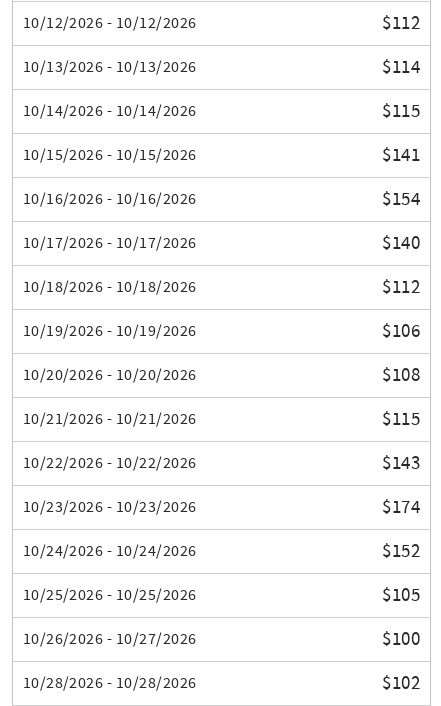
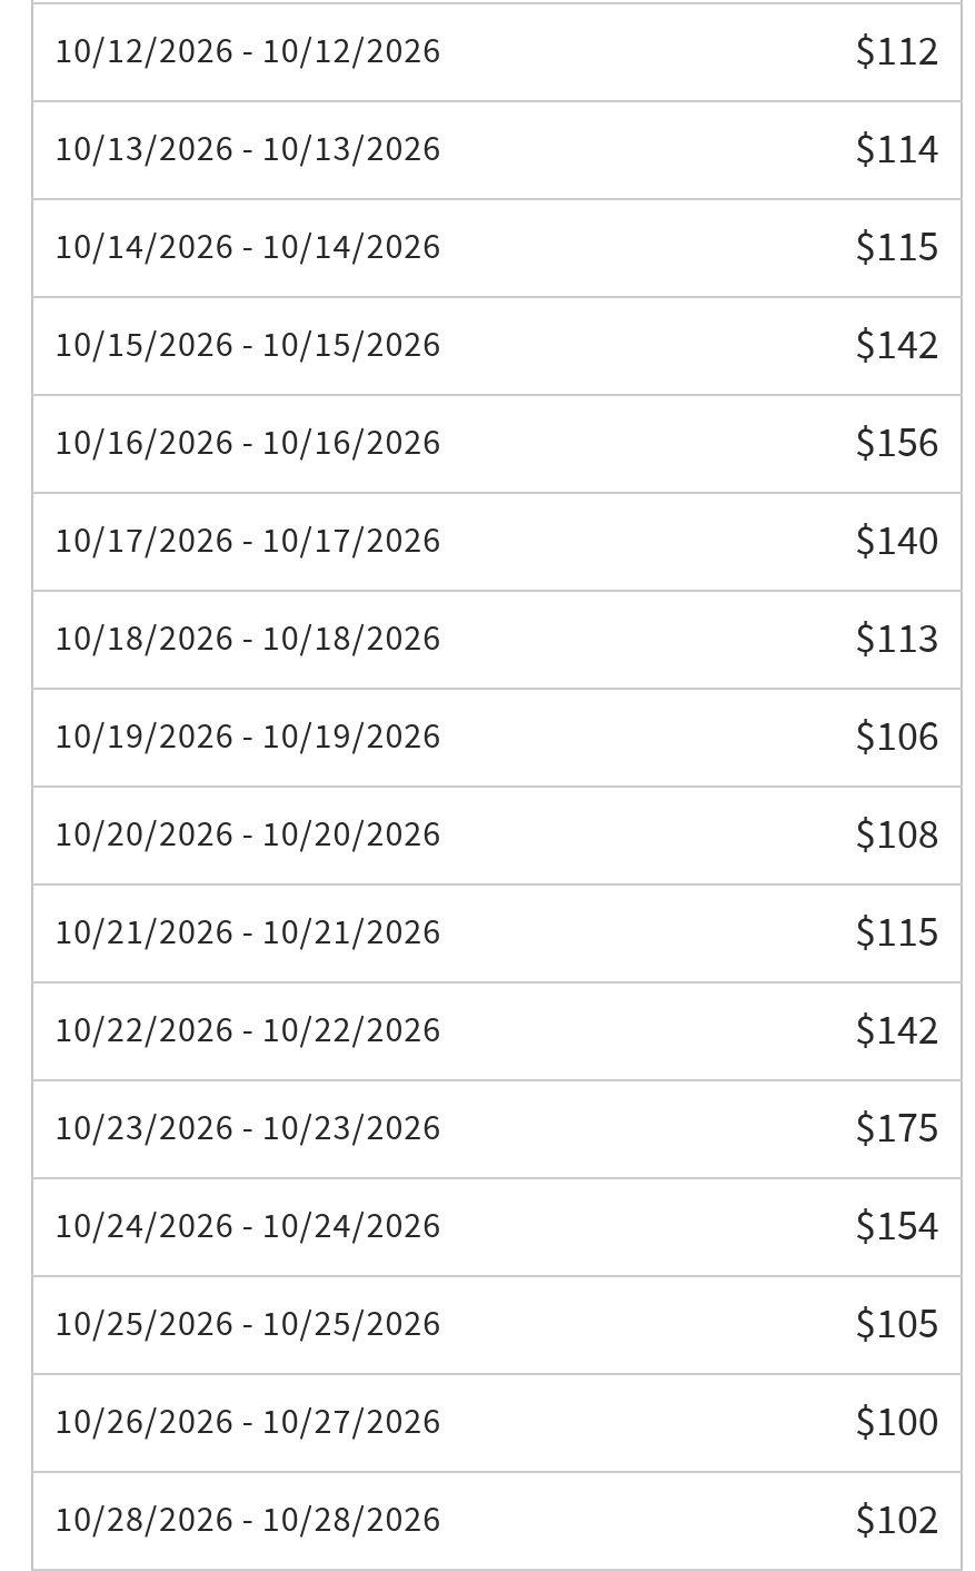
[382,143,420,168] $141 -> [855,318,939,374] $142
[382,187,420,212] $154 -> [855,416,939,472] $156
[382,275,420,300] $112 -> [855,612,939,668] $113
[382,451,420,476] $143 -> [855,1004,939,1059] $142
[382,495,420,520] $174 -> [855,1101,939,1157] $175
[382,539,420,564] $152 -> [855,1199,939,1255] $154

